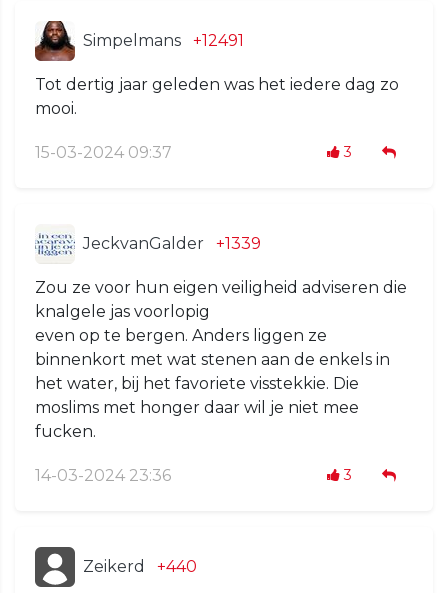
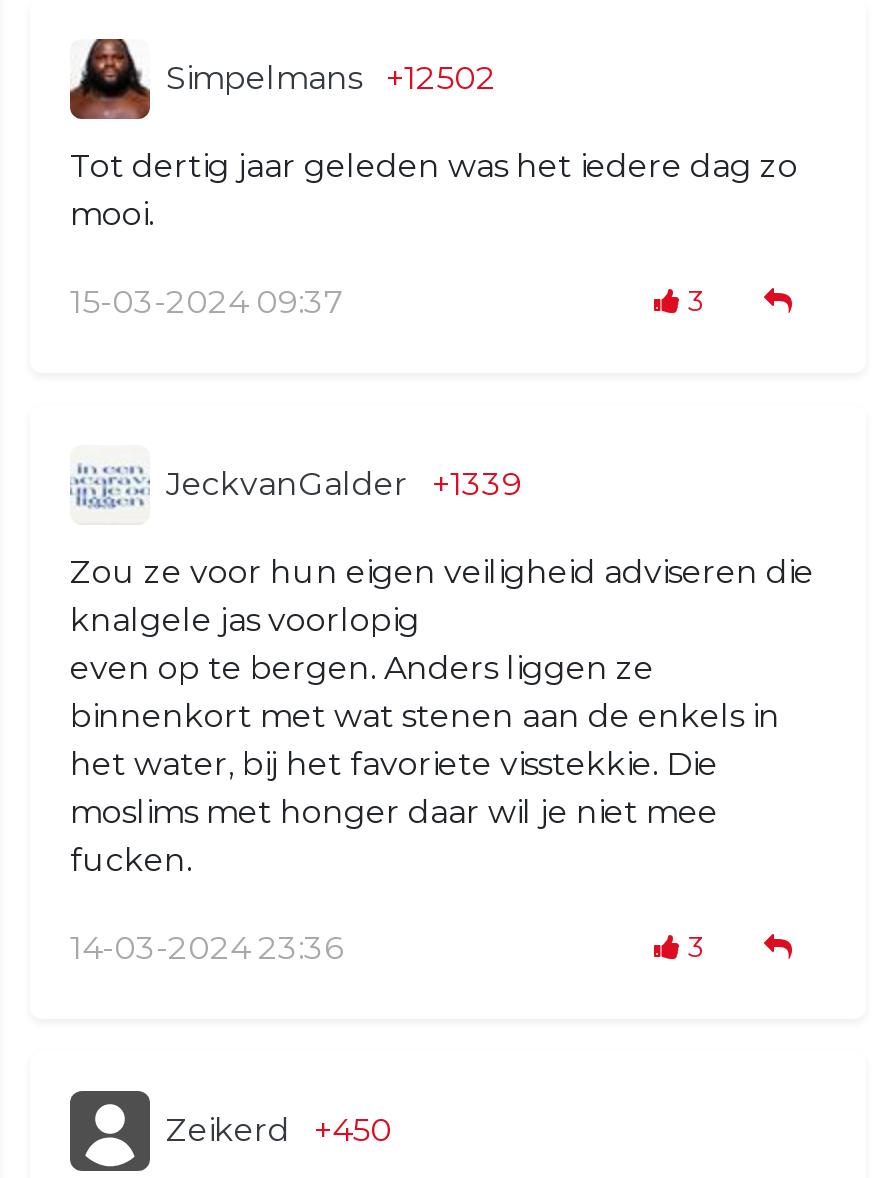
[83,31,244,50] Simpelmans +12491 -> [166,59,496,97] Simpelmans +12502
[83,557,197,576] Zeikerd +440 -> [166,1111,392,1149] Zeikerd +450

